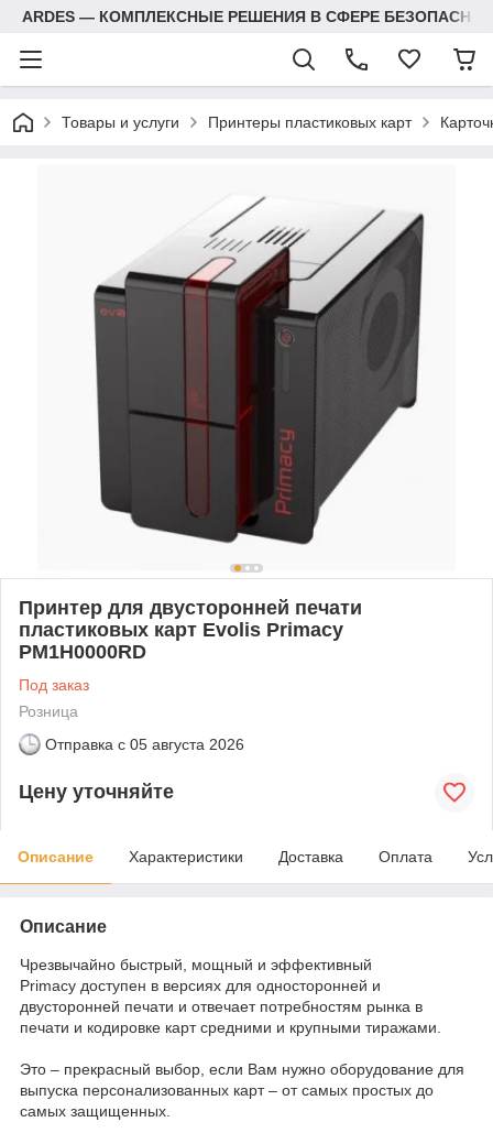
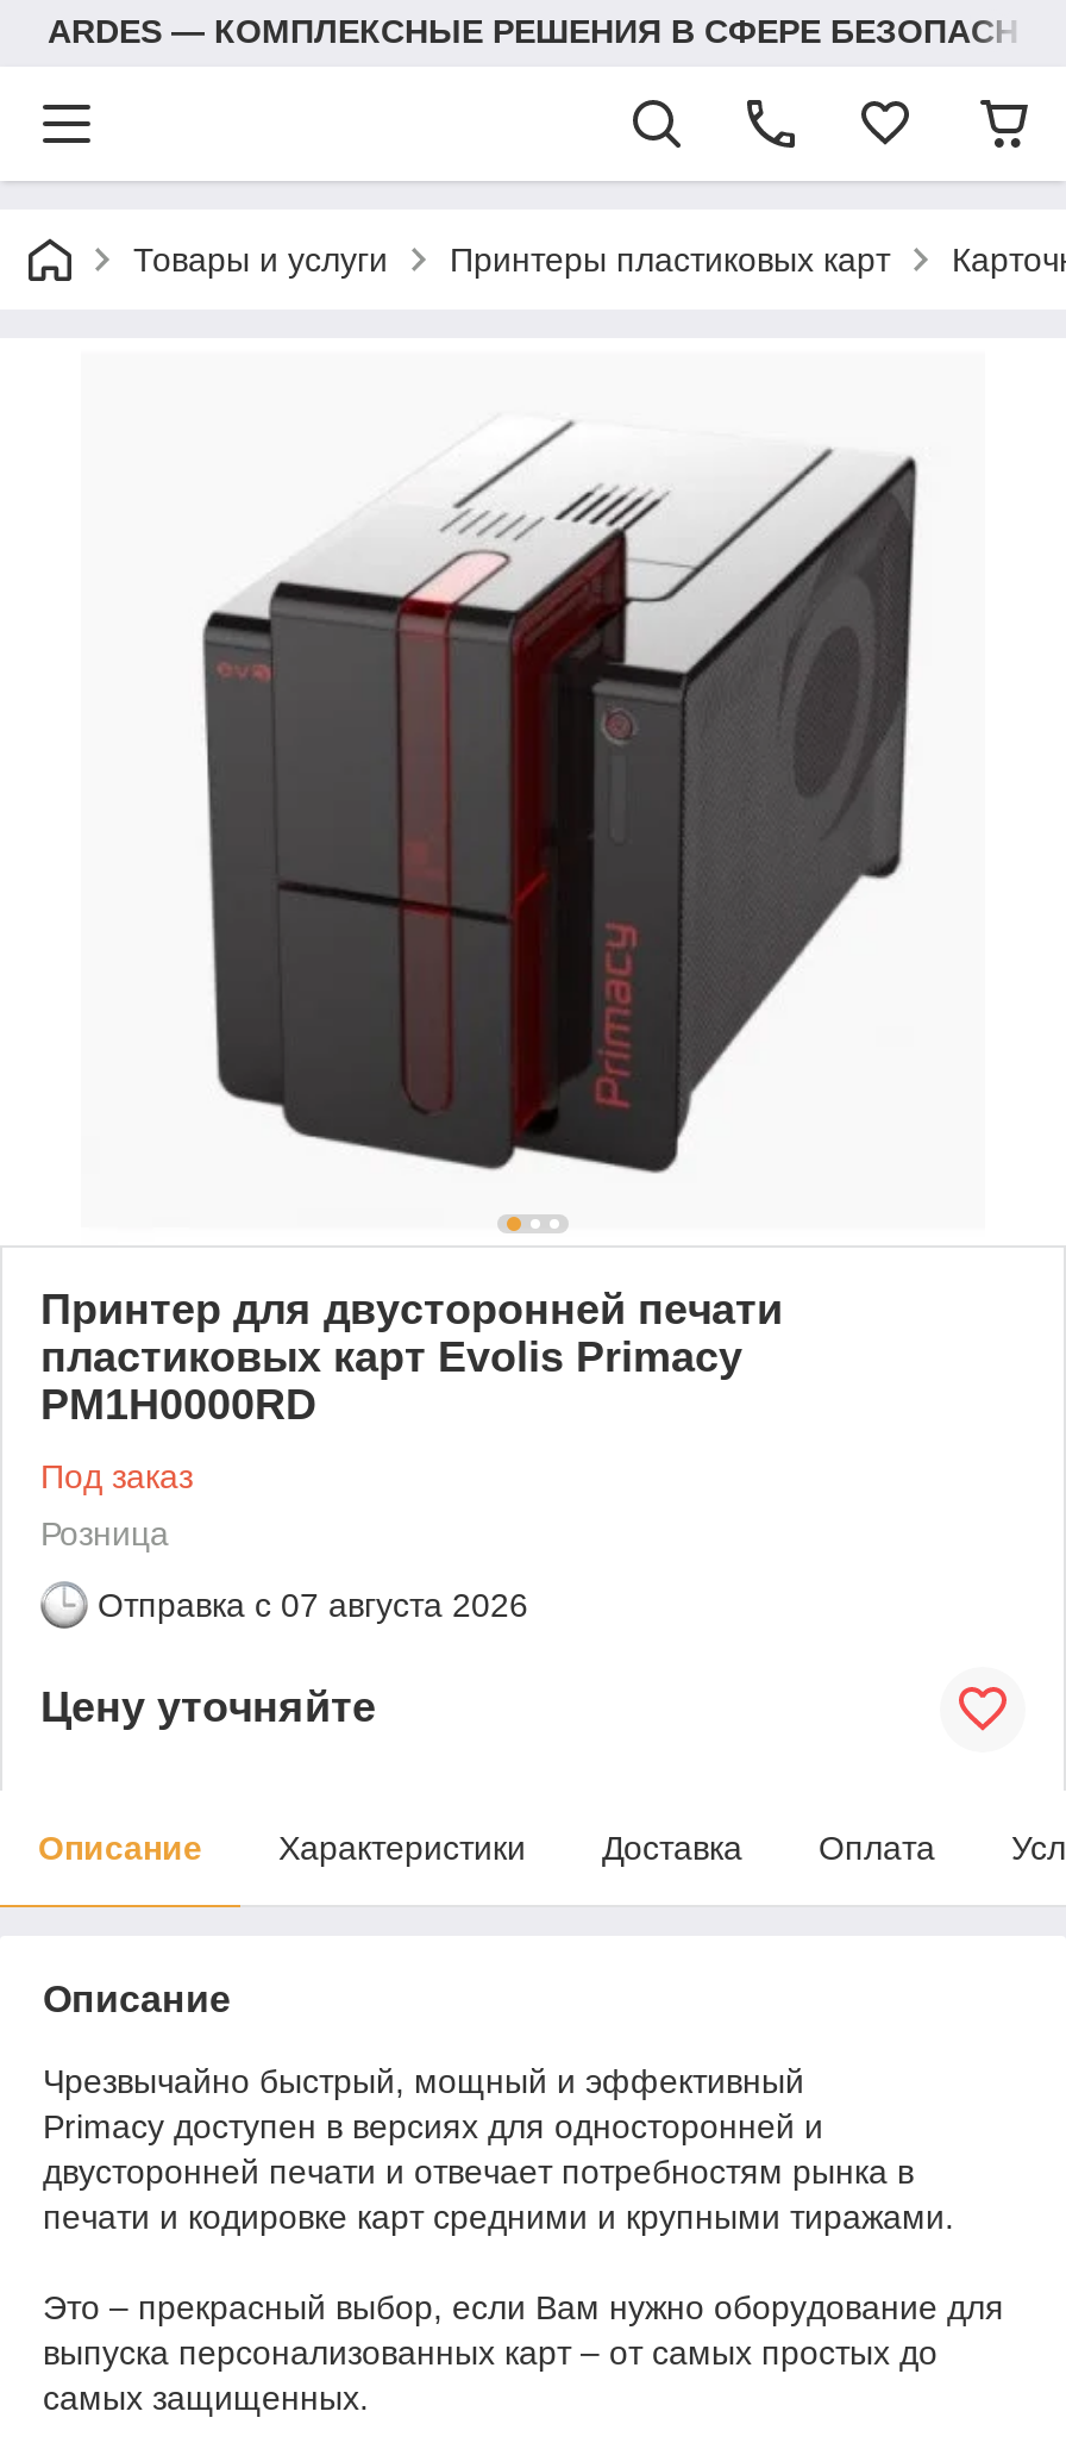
[45,735,244,753] Отправка с 05 августа 2026 -> [98,1585,528,1623] Отправка с 07 августа 2026

